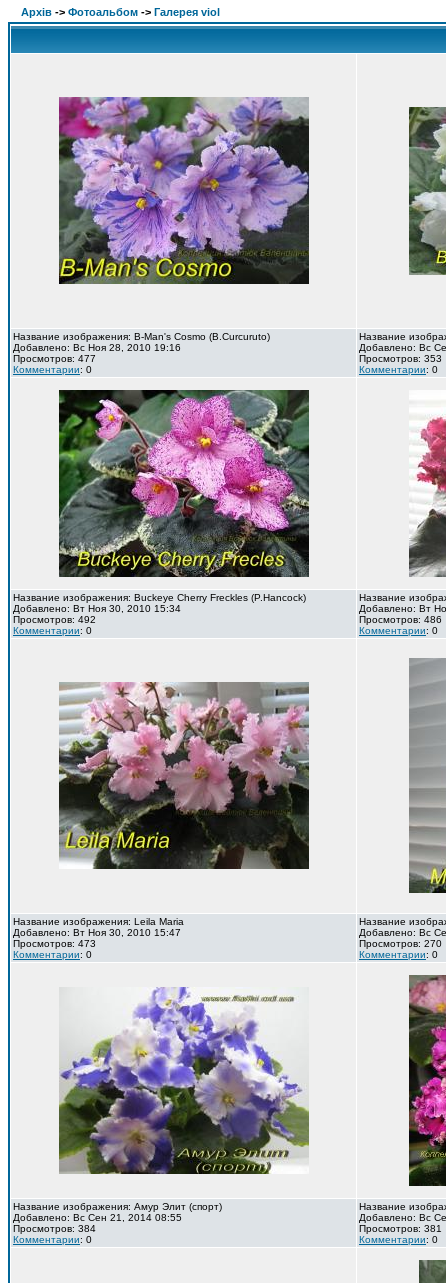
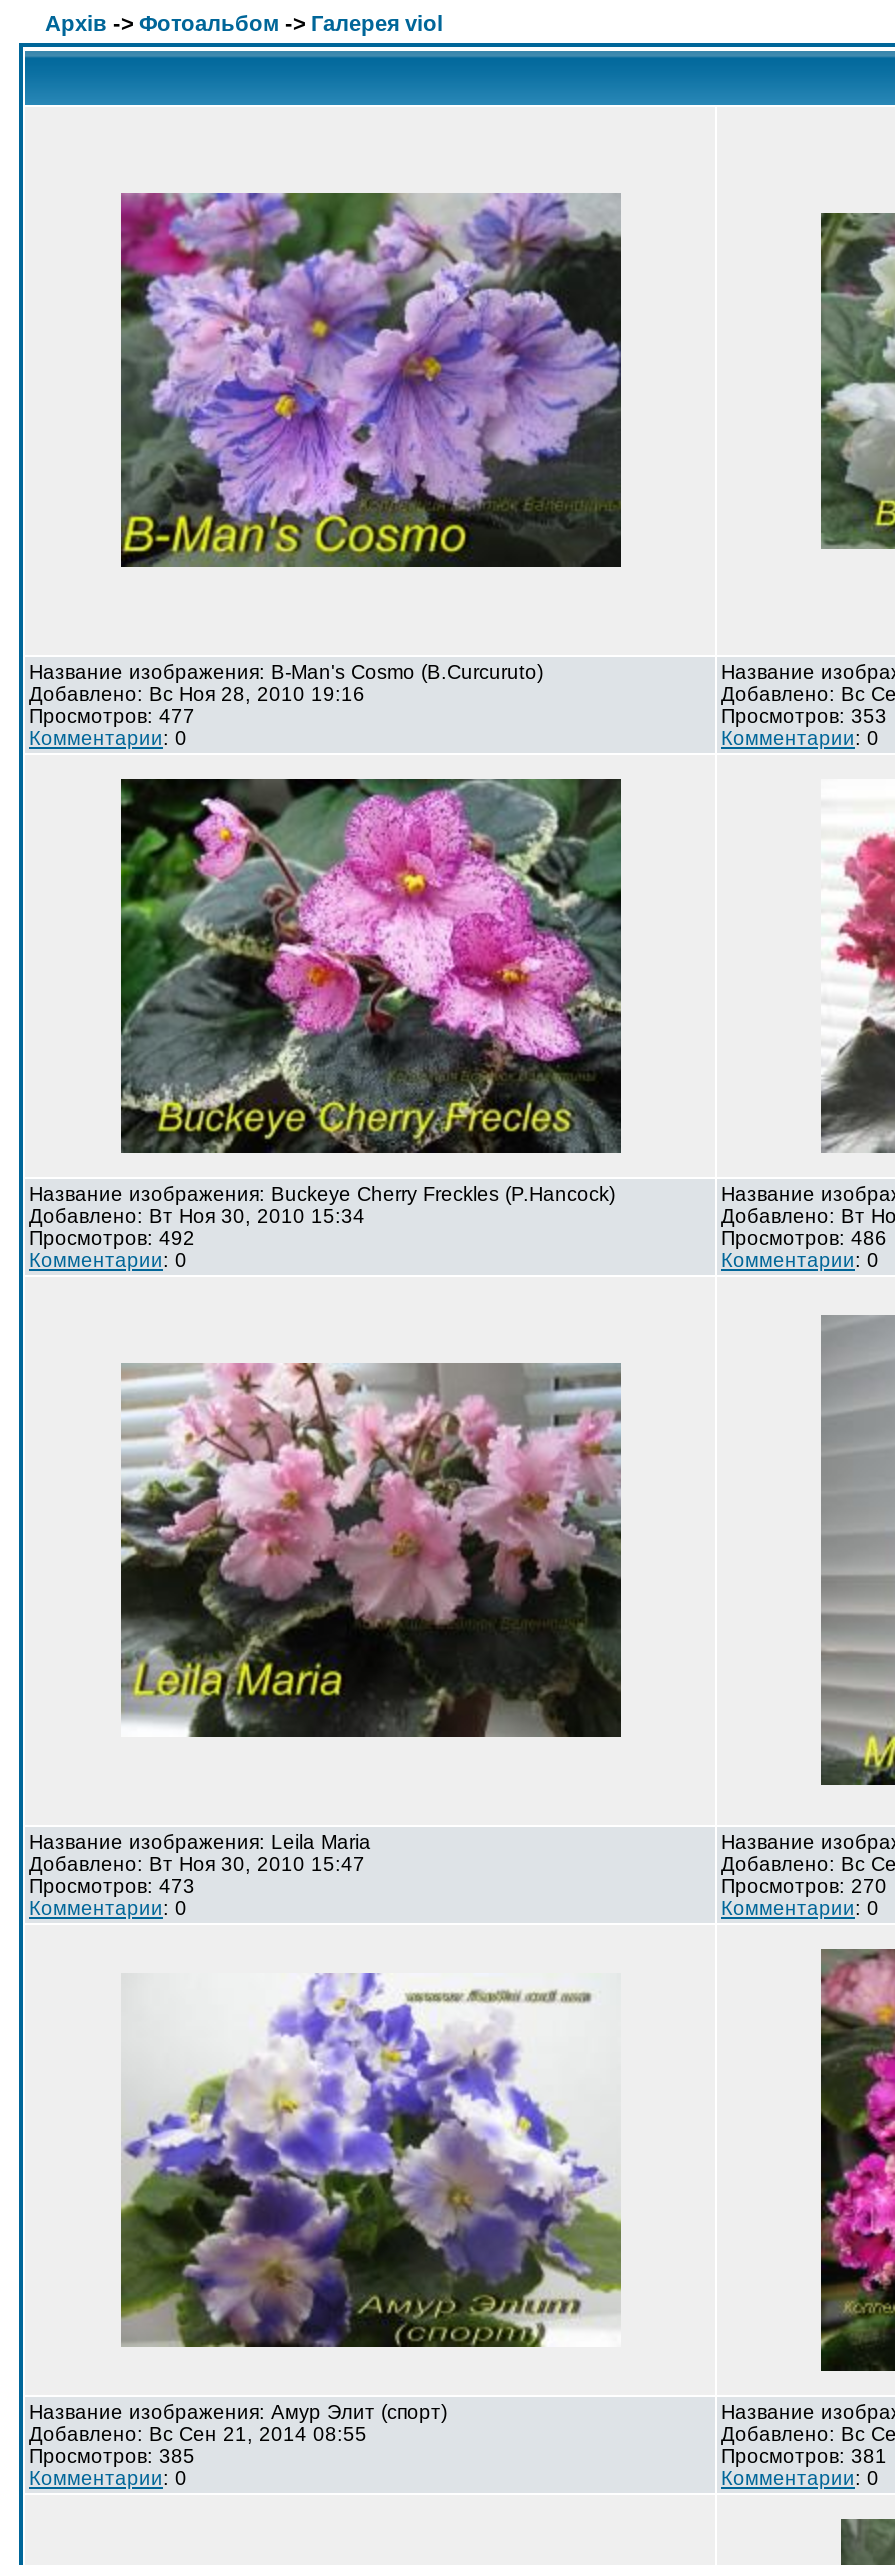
[13,1223,96,1234] Просмотров: 384 -> [29,2445,195,2467] Просмотров: 385

